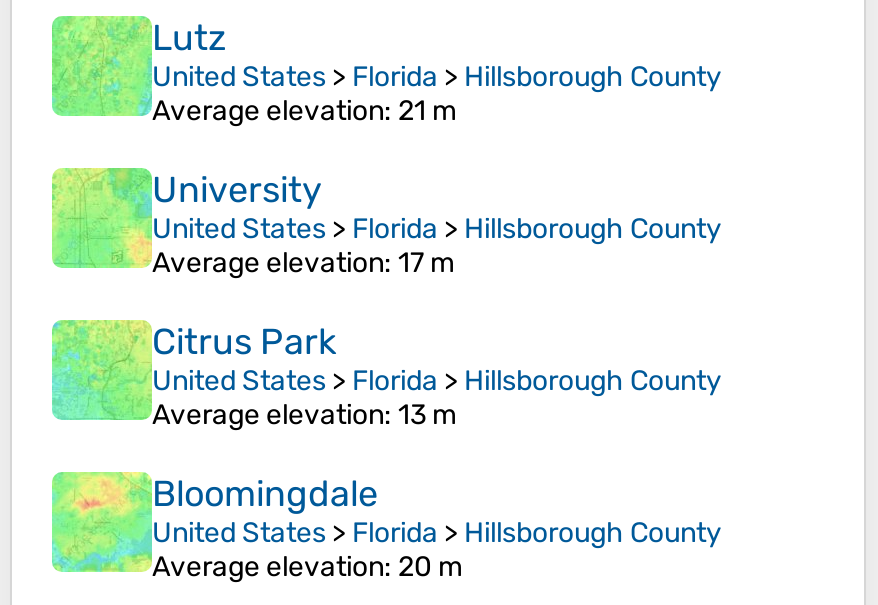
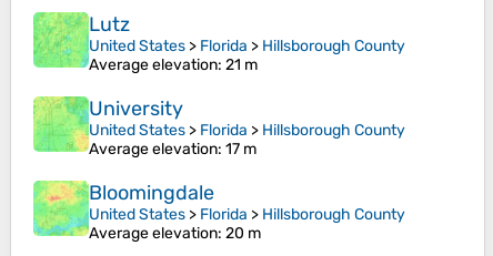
[50,320,722,432] [image] | Citrus Park | United States > Florida > Hillsborough County | Average elevation: 13 m -> none

